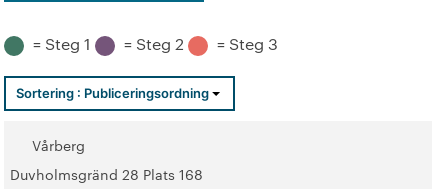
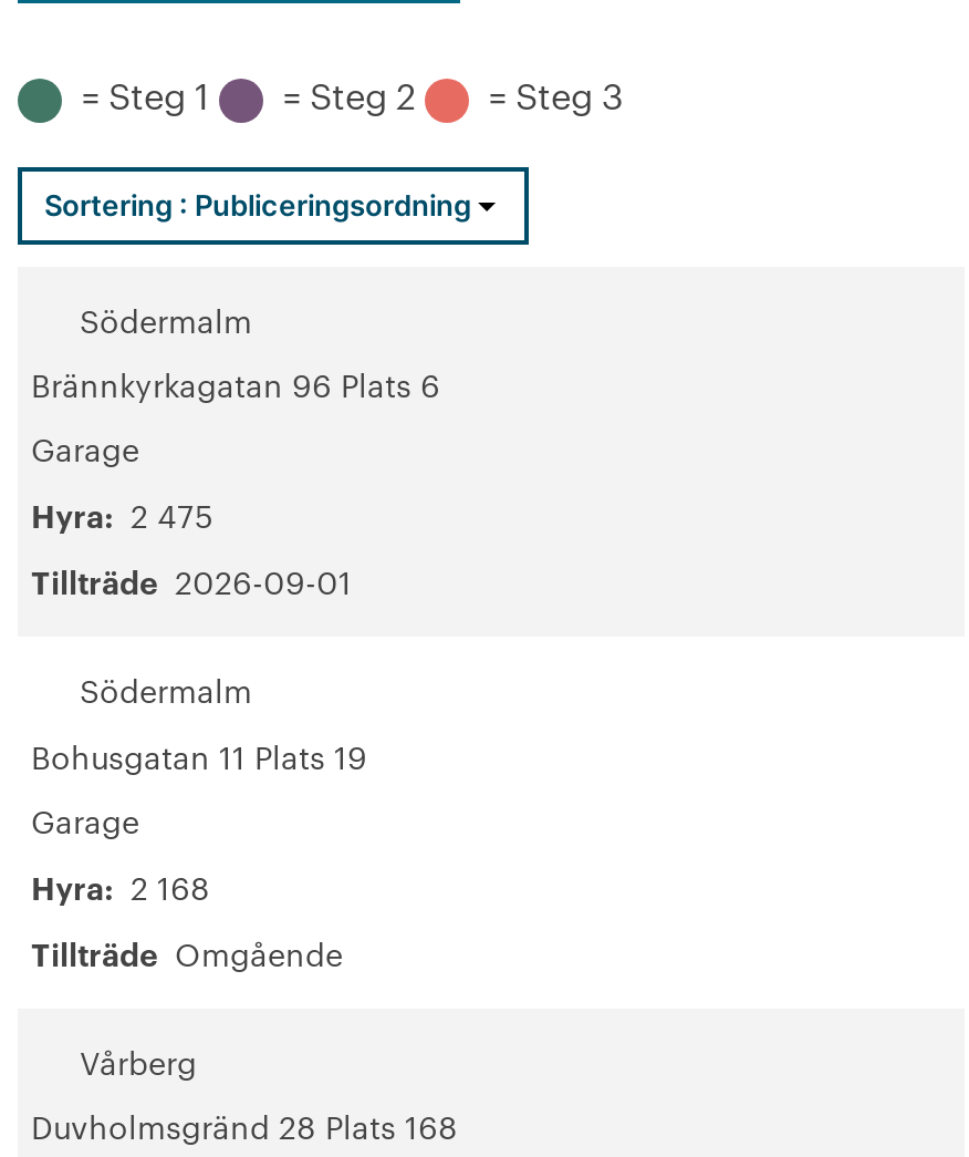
none -> [31,297,440,974] Södermalm | Brännkyrkagatan 96 Plats 6 | Garage | Hyra: 2 475 | Tillträde 2026-09-01 | Södermalm | Bohusgatan 11 Plats 19 | Garage | Hyra: 2 168 | Tillträde Omgående

